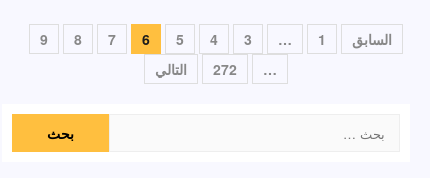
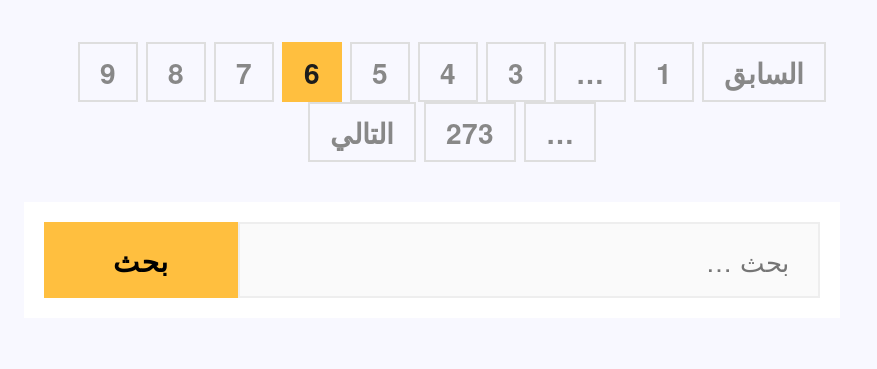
[213,59,237,79] 272 -> [446,112,494,152] 273

